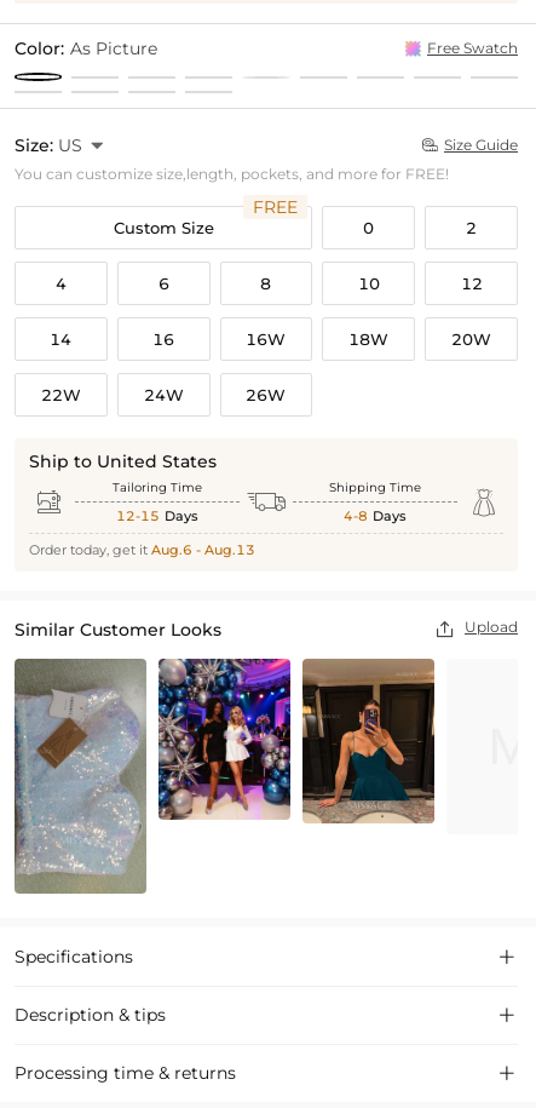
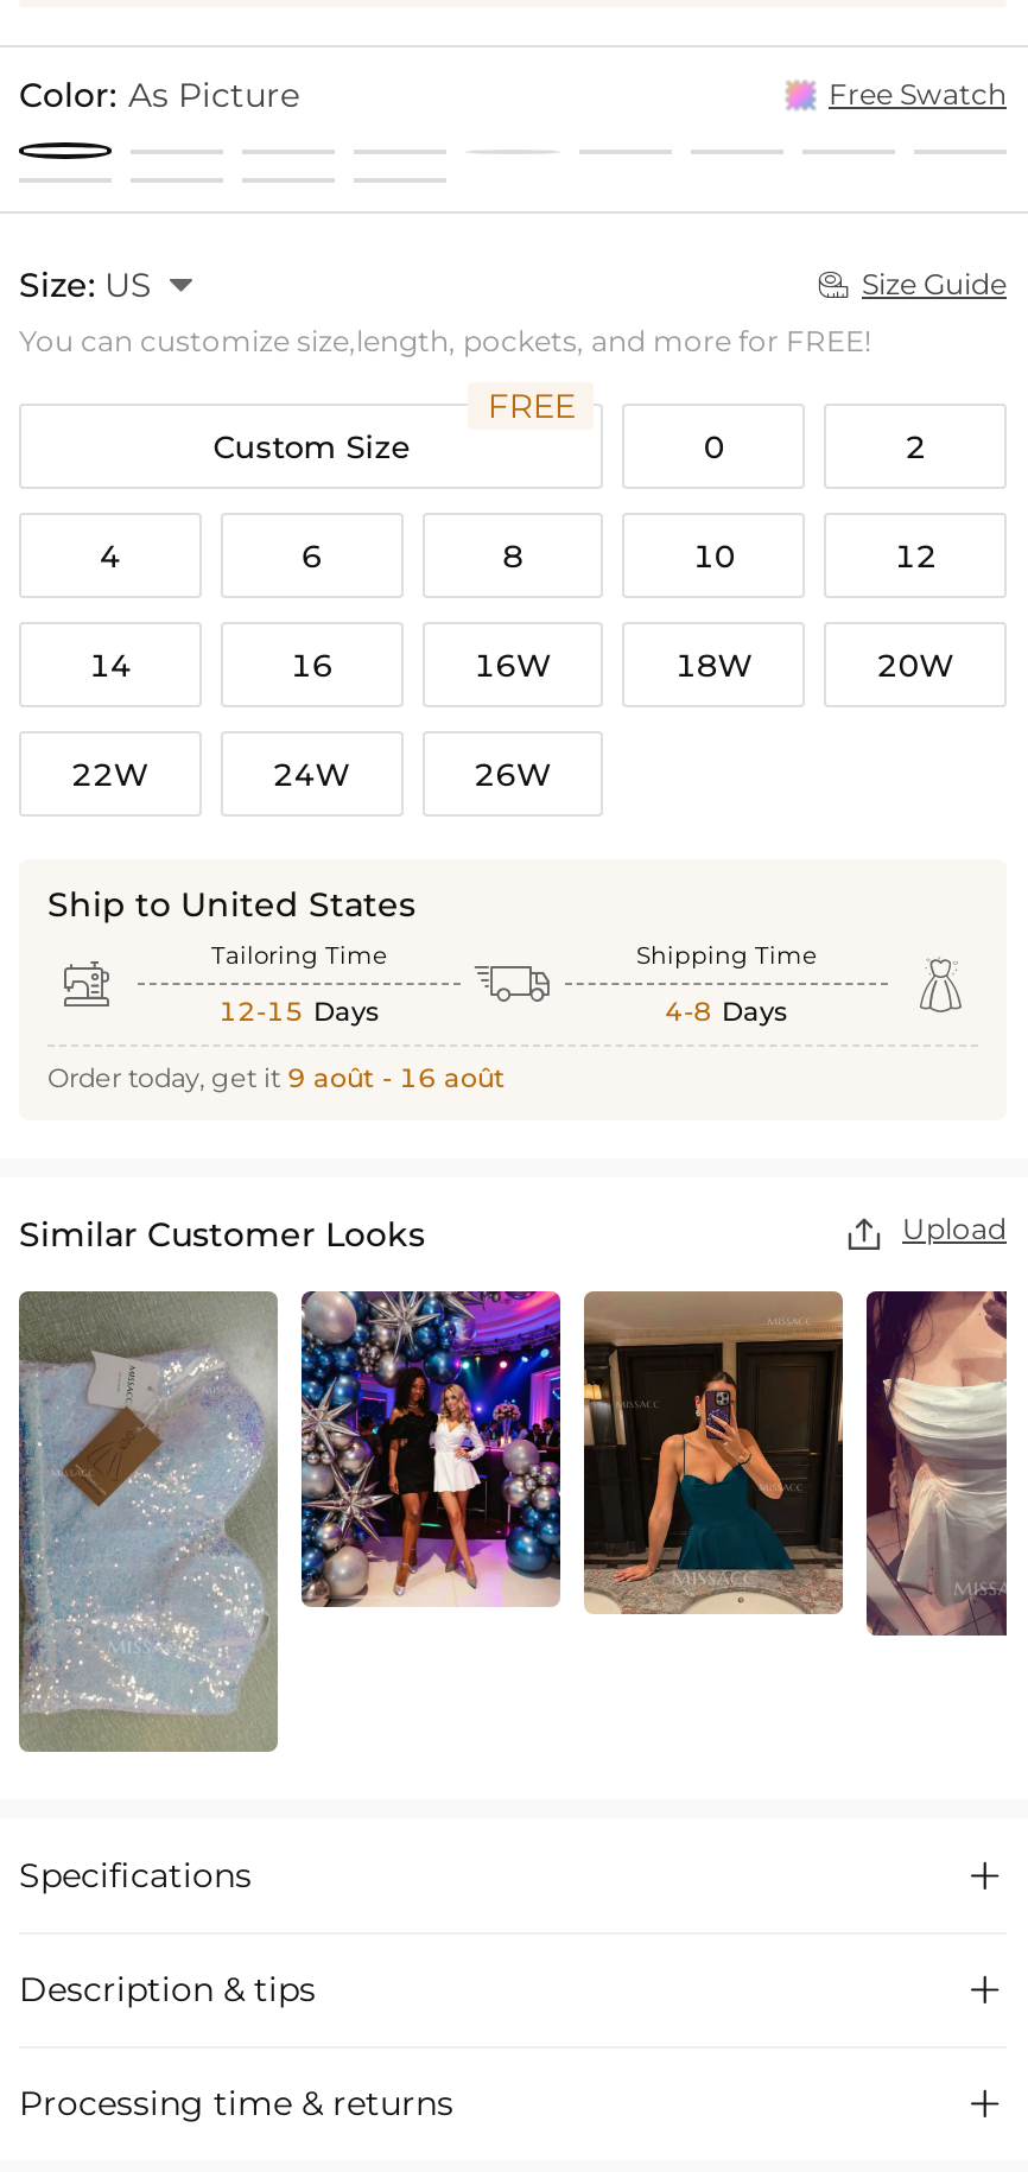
[29,542,255,559] Order today, get it Aug.6 - Aug.13 -> [47,1062,506,1095] Order today, get it 9 août - 16 août
none -> [864,1289,1009,1638] [image]

